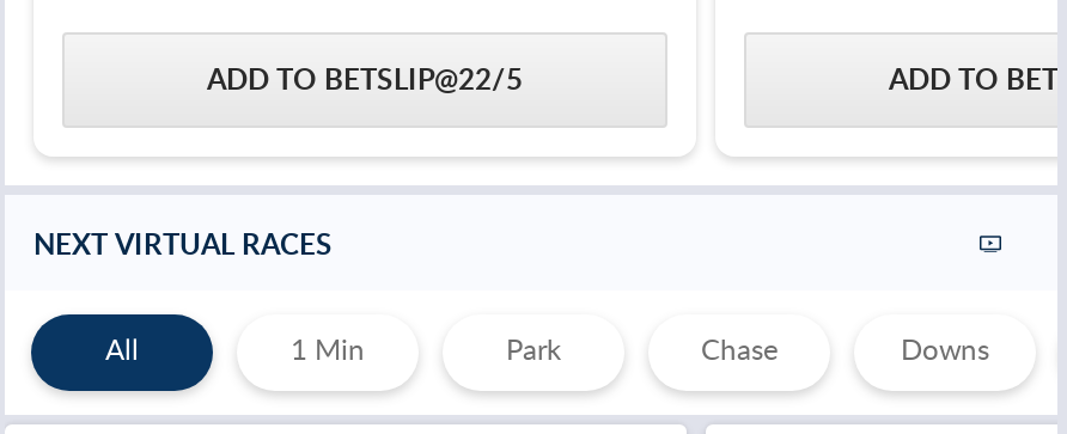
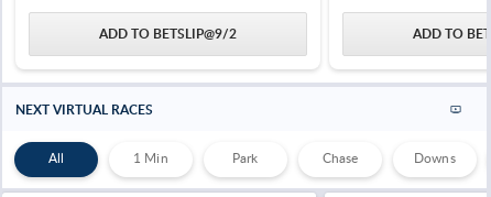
[207,59,523,100] ADD TO BETSLIP@22/5 -> [99,24,237,43] ADD TO BETSLIP@9/2

